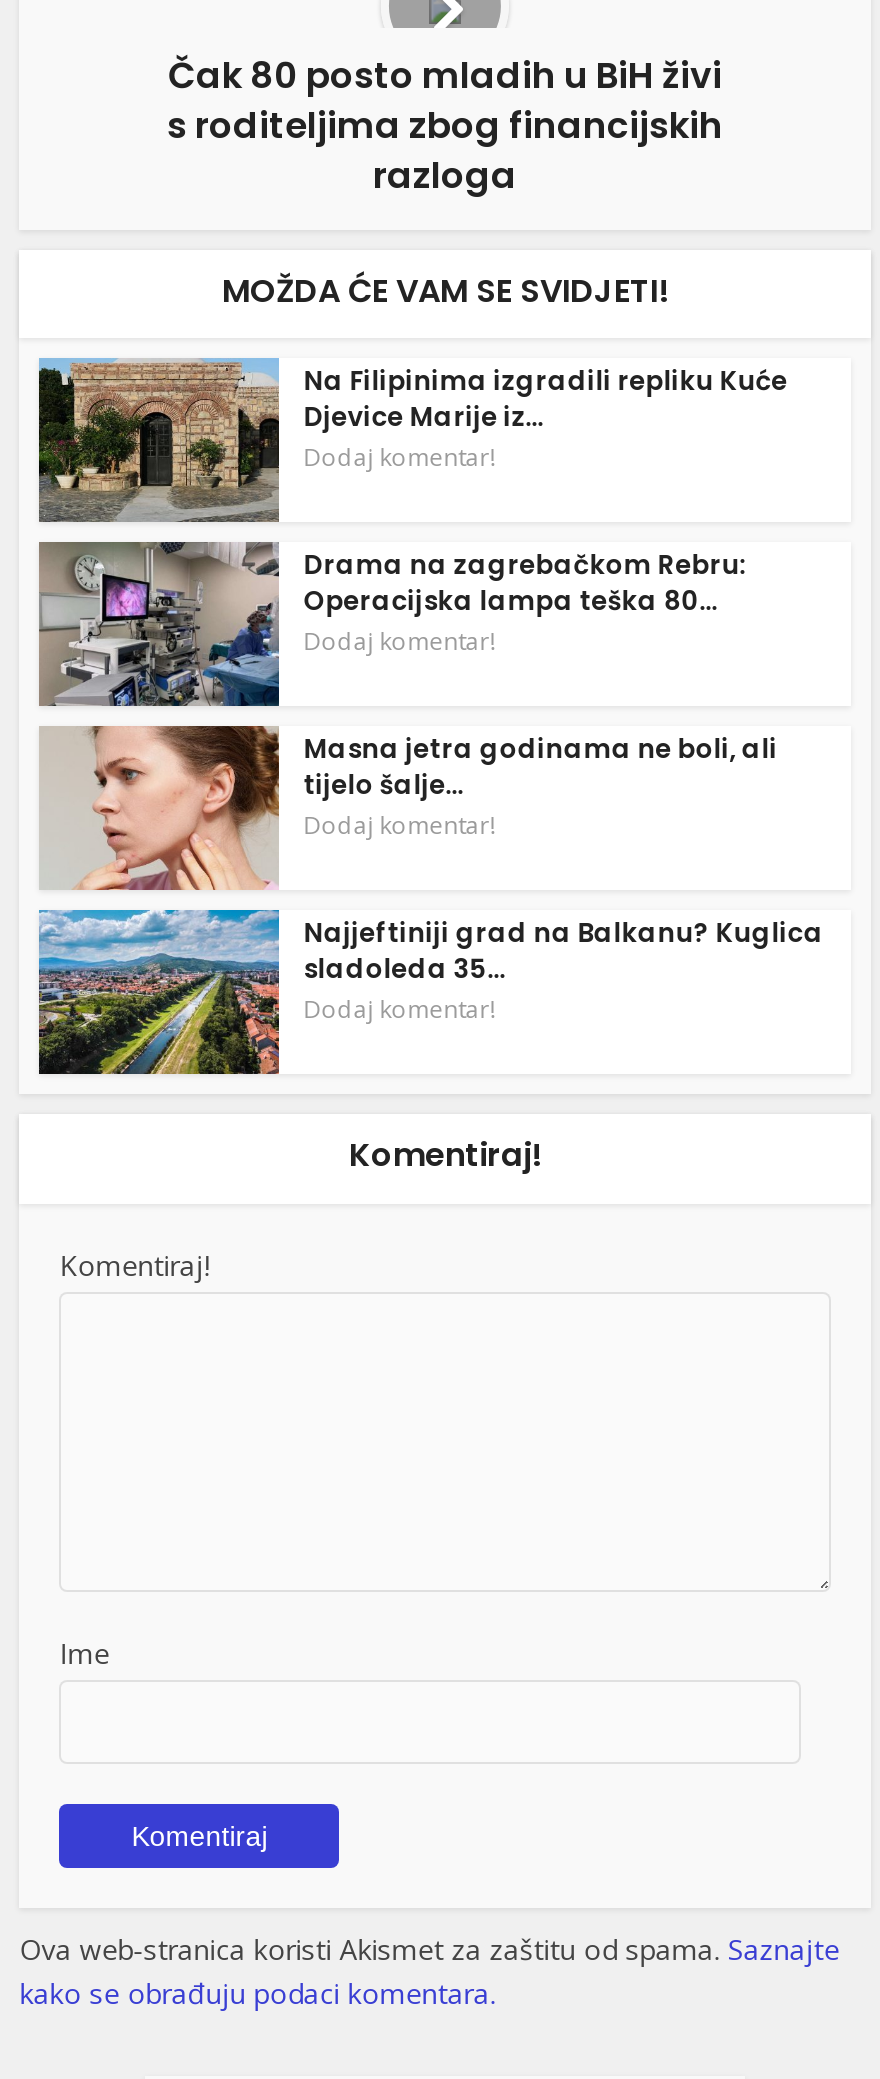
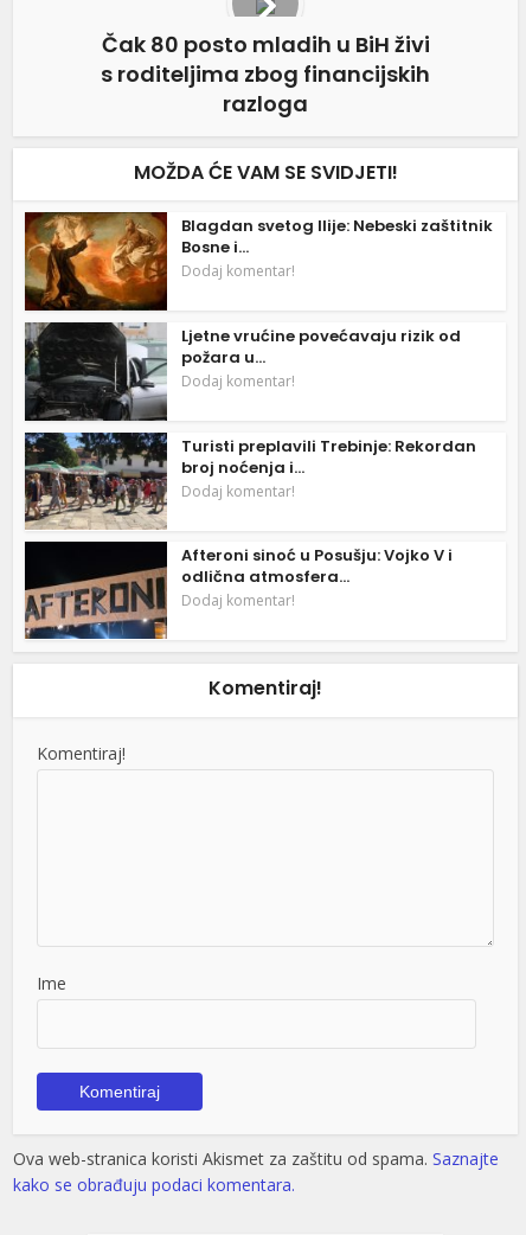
[37,358,787,524] [image] | Na Filipinima izgradili repliku Kuće | Djevice Marije iz... -> [24,211,493,311] [image] | Blagdan svetog Ilije: Nebeski zaštitnik | Bosne i...
[39,540,745,708] [image] | Drama na zagrebačkom Rebru: | Operacijska lampa teška 80... -> [25,321,461,422] [image] | Ljetne vrućine povećavaju rizik od | požara u...
[39,724,777,892] [image] | Masna jetra godinama ne boli, ali | tijelo šalje... -> [24,431,476,530] [image] | Turisti preplavili Trebinje: Rekordan | broj noćenja i...
[37,908,823,1076] [image] | Najjeftiniji grad na Balkanu? Kuglica | sladoleda 35... -> [24,540,453,640] [image] | Afteroni sinoć u Posušju: Vojko V i | odlična atmosfera...

